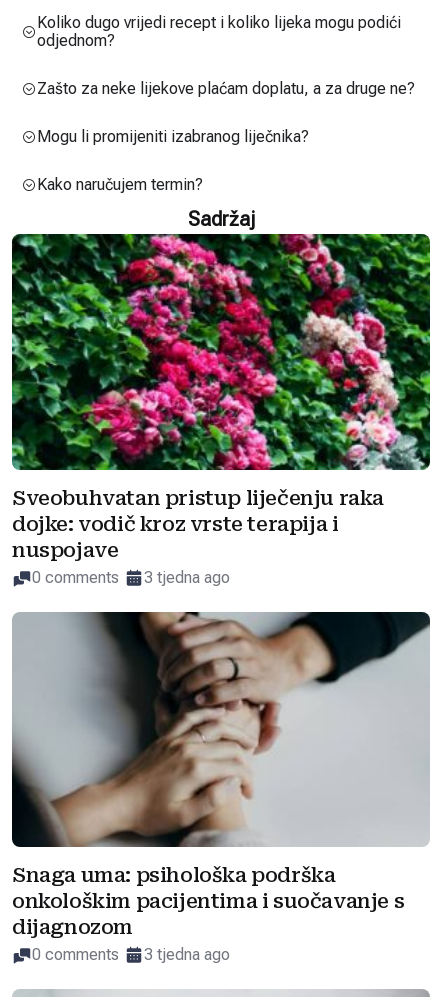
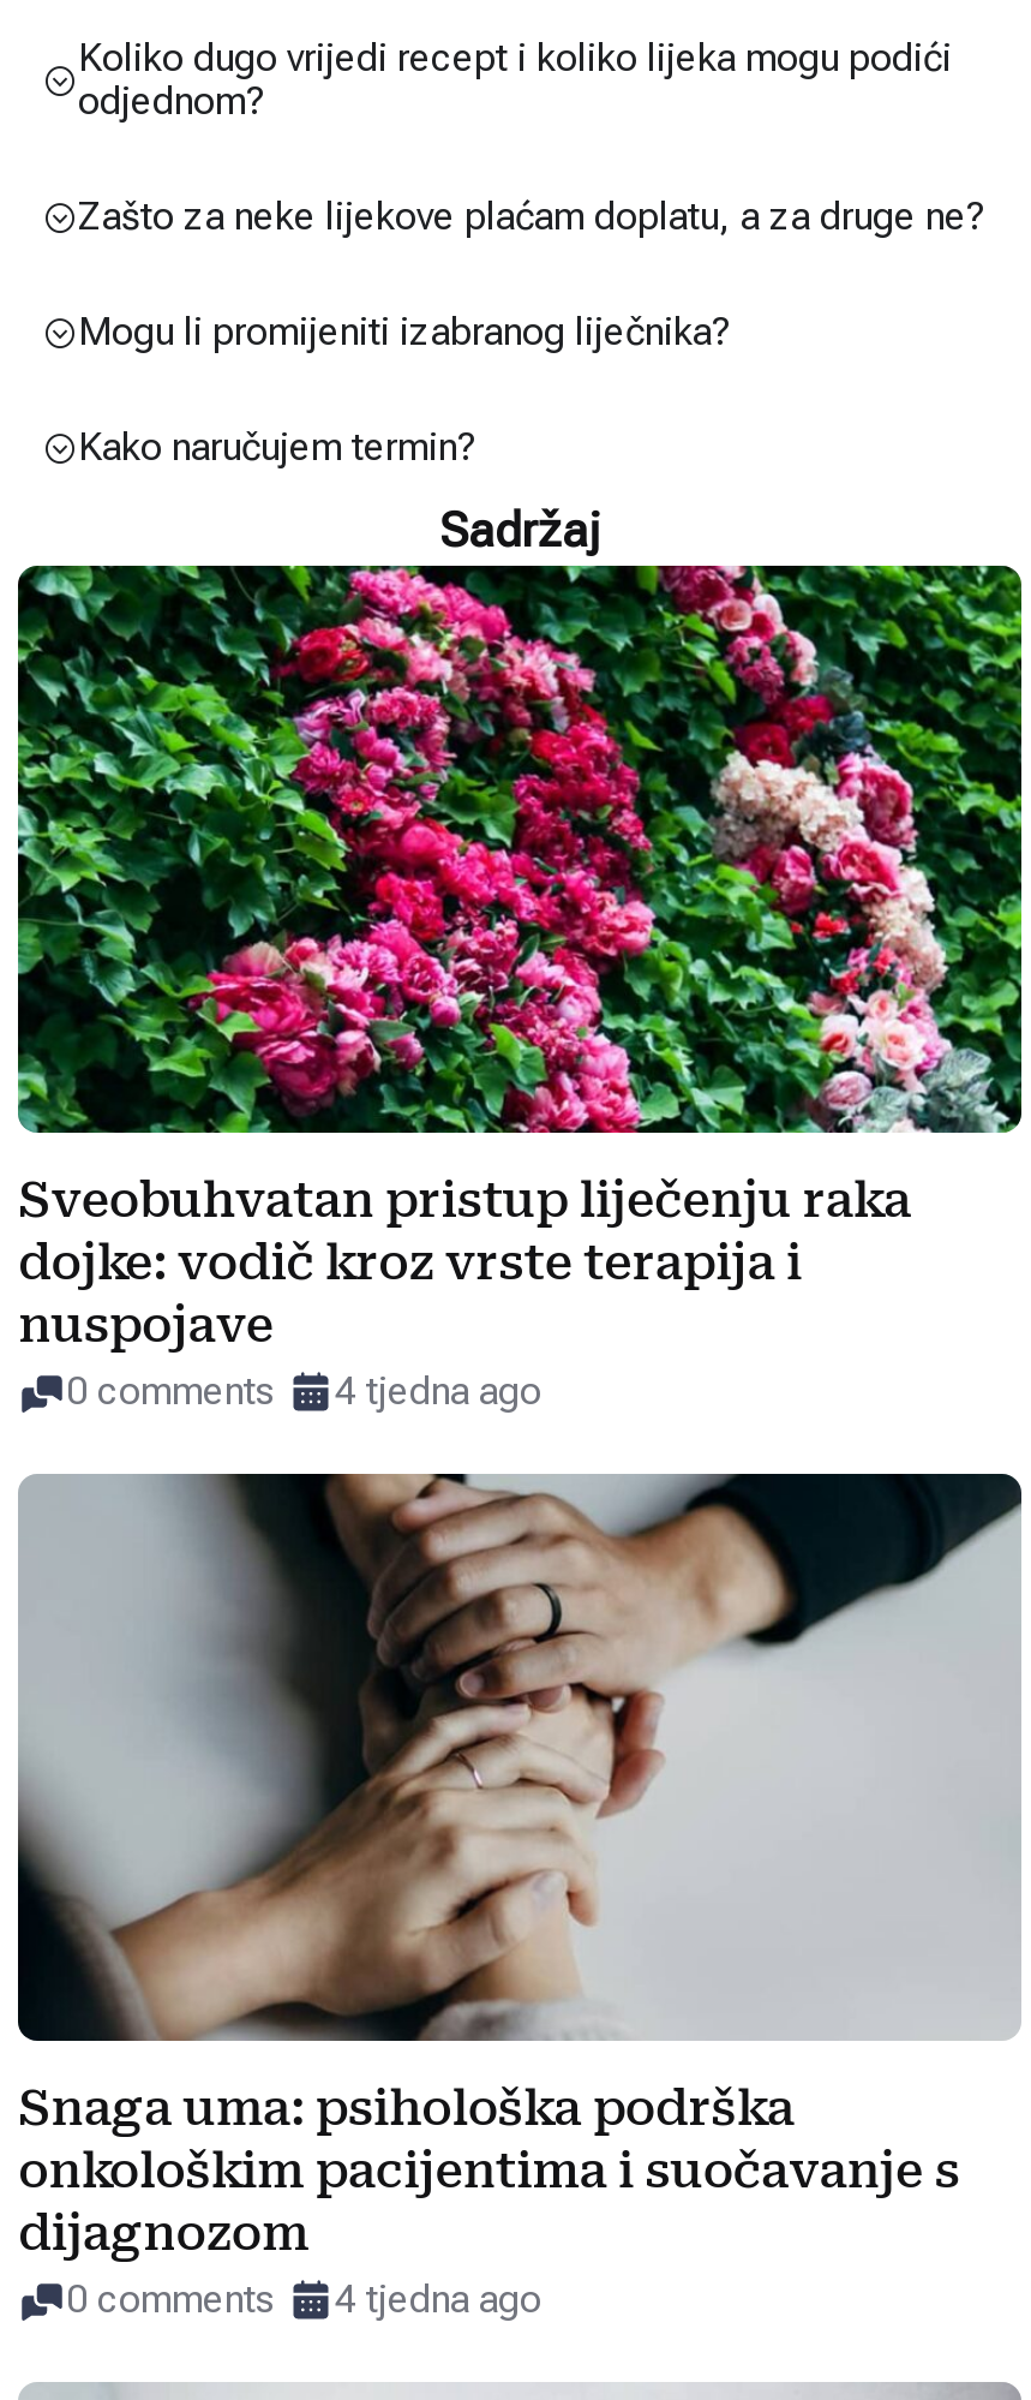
[32,568,230,587] 0 comments 3 tjedna ago -> [66,1368,541,1414] 0 comments 4 tjedna ago
[32,945,230,964] 0 comments 3 tjedna ago -> [66,2276,541,2321] 0 comments 4 tjedna ago

